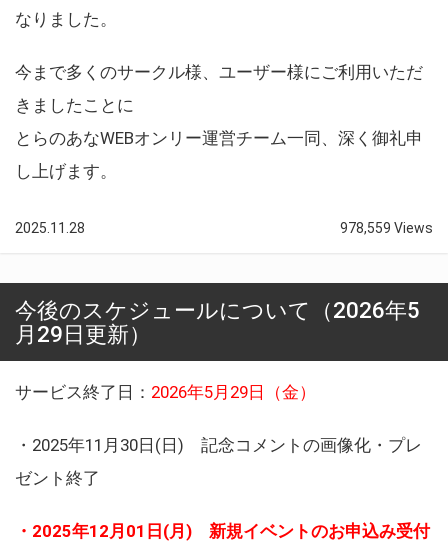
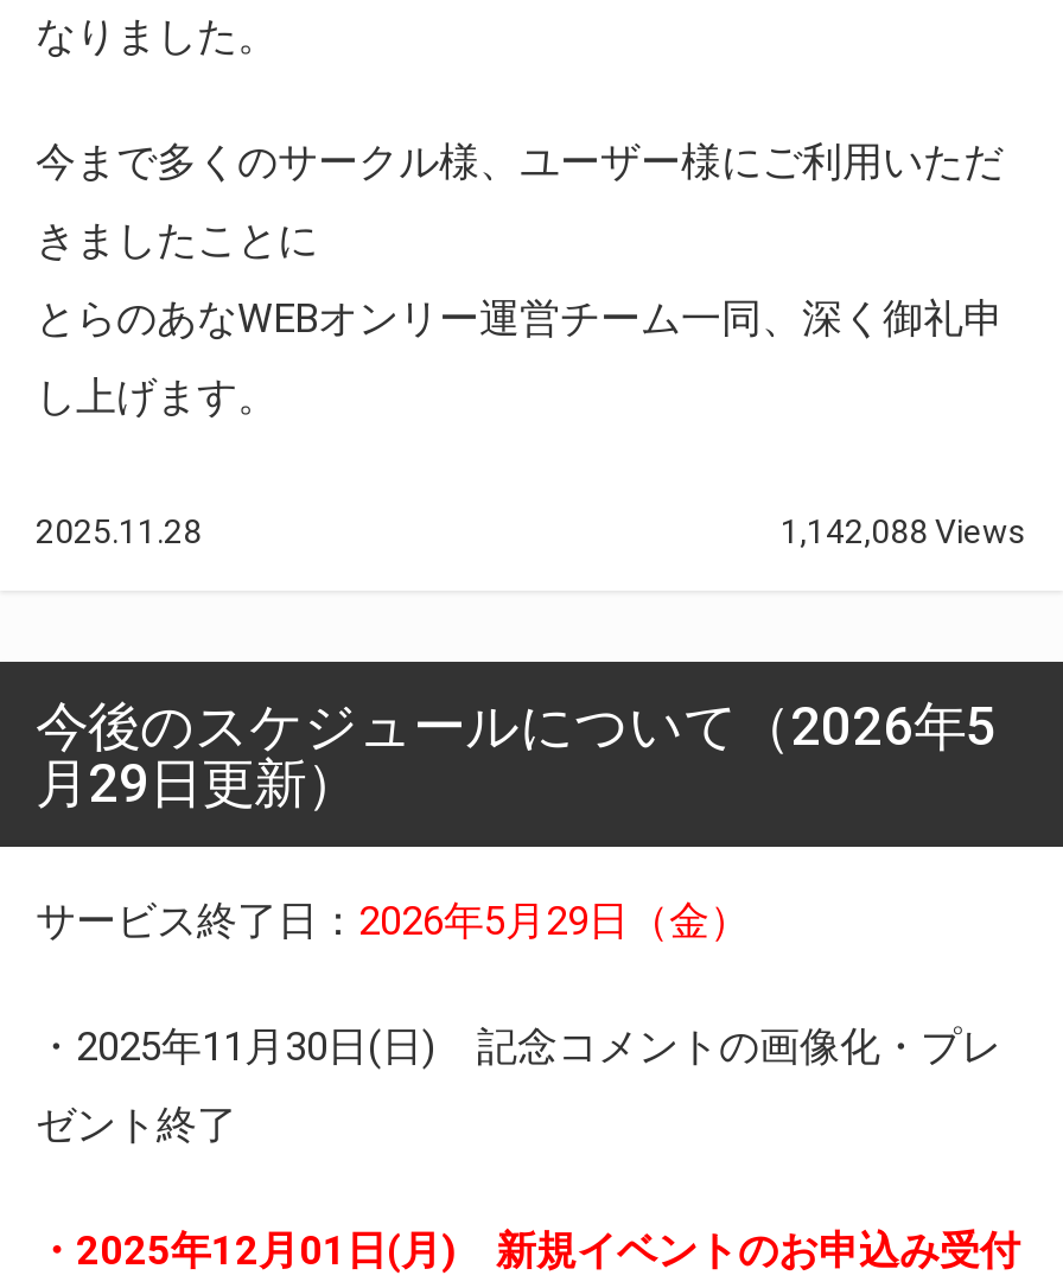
[340,220,433,236] 978,559 Views -> [781,512,1027,550] 1,142,088 Views

